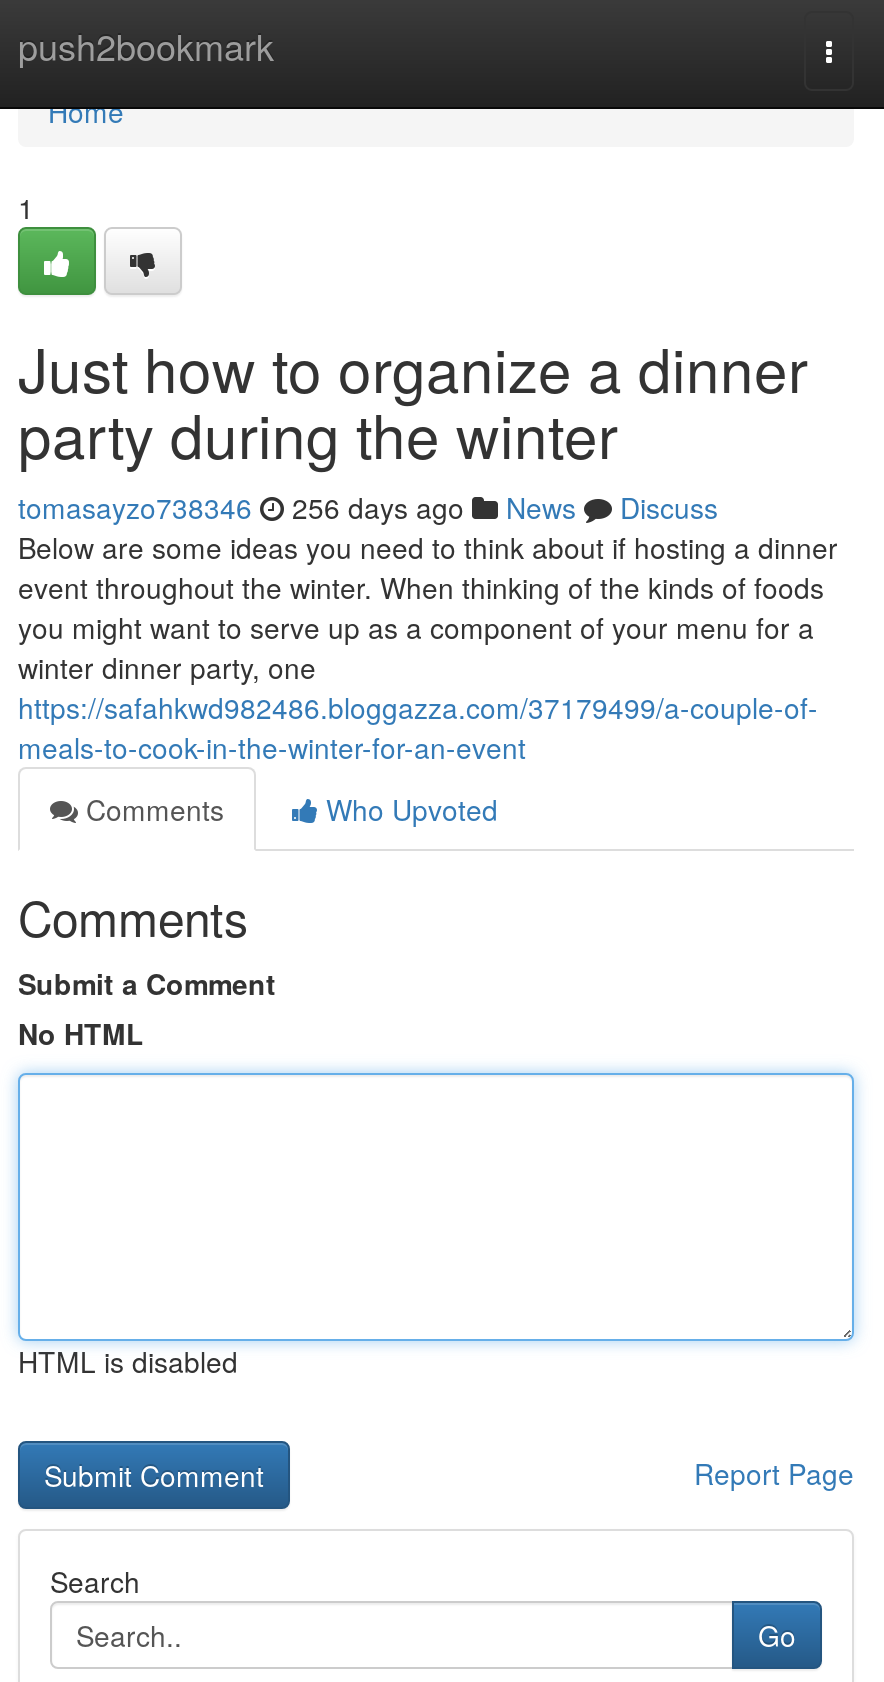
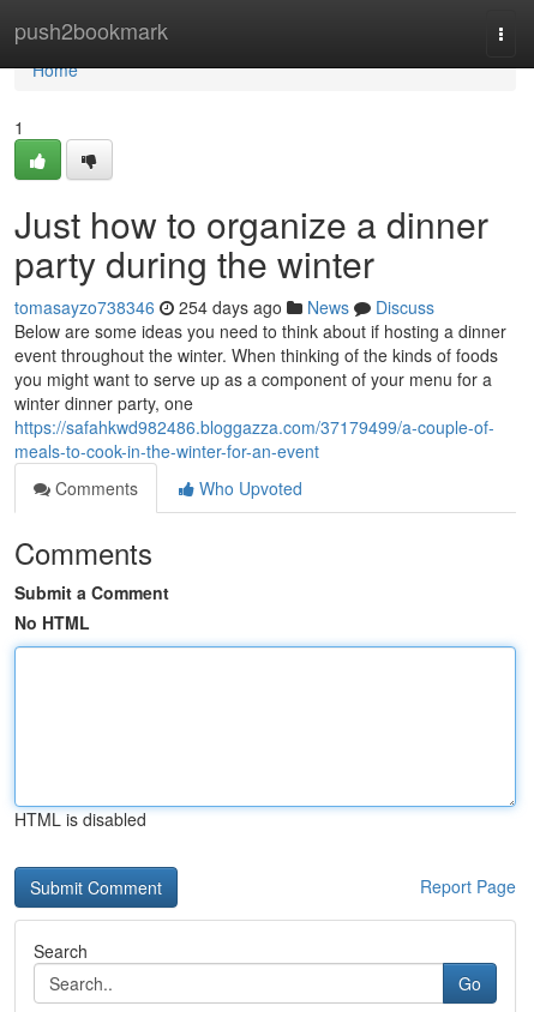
[18,487,718,527] tomasayzo738346 256 days ago News Discuss -> [14,295,434,319] tomasayzo738346 254 days ago News Discuss

